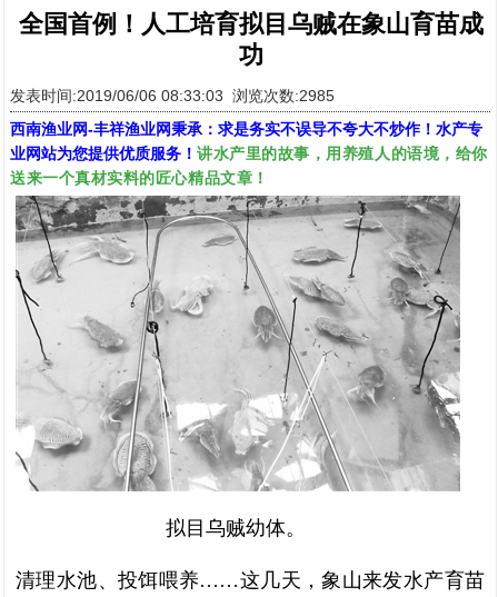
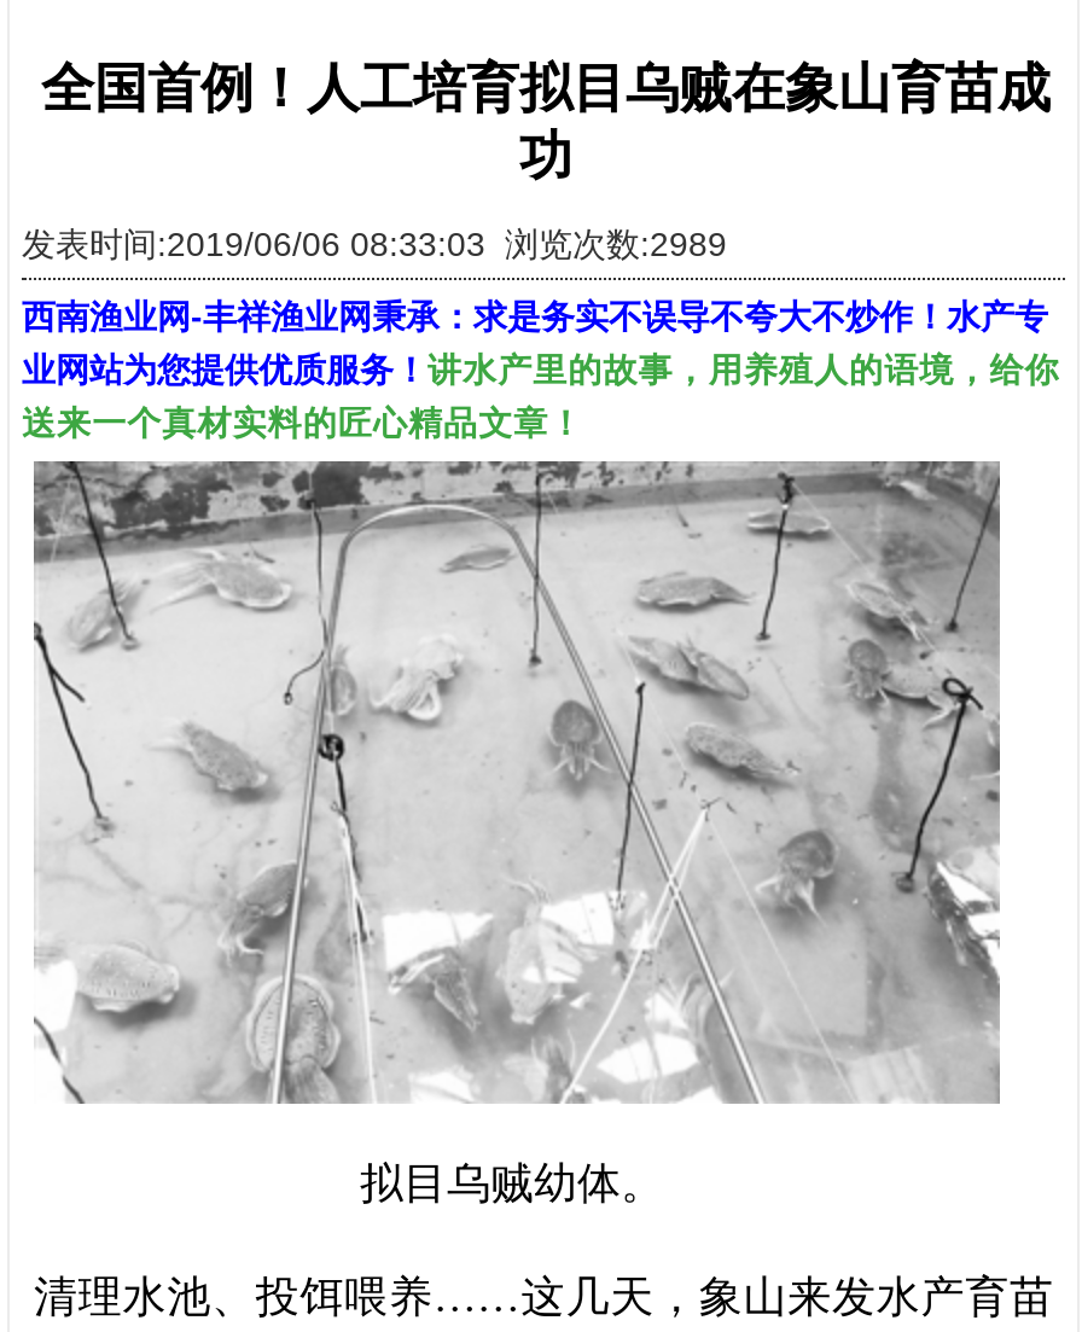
[10,87,343,105] 发表时间:2019/06/06 08:33:03 浏览次数:2985 -> [22,225,746,263] 发表时间:2019/06/06 08:33:03 浏览次数:2989

